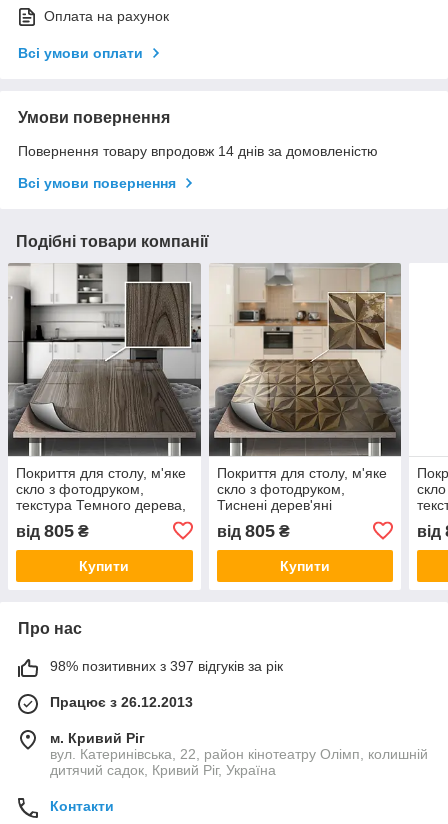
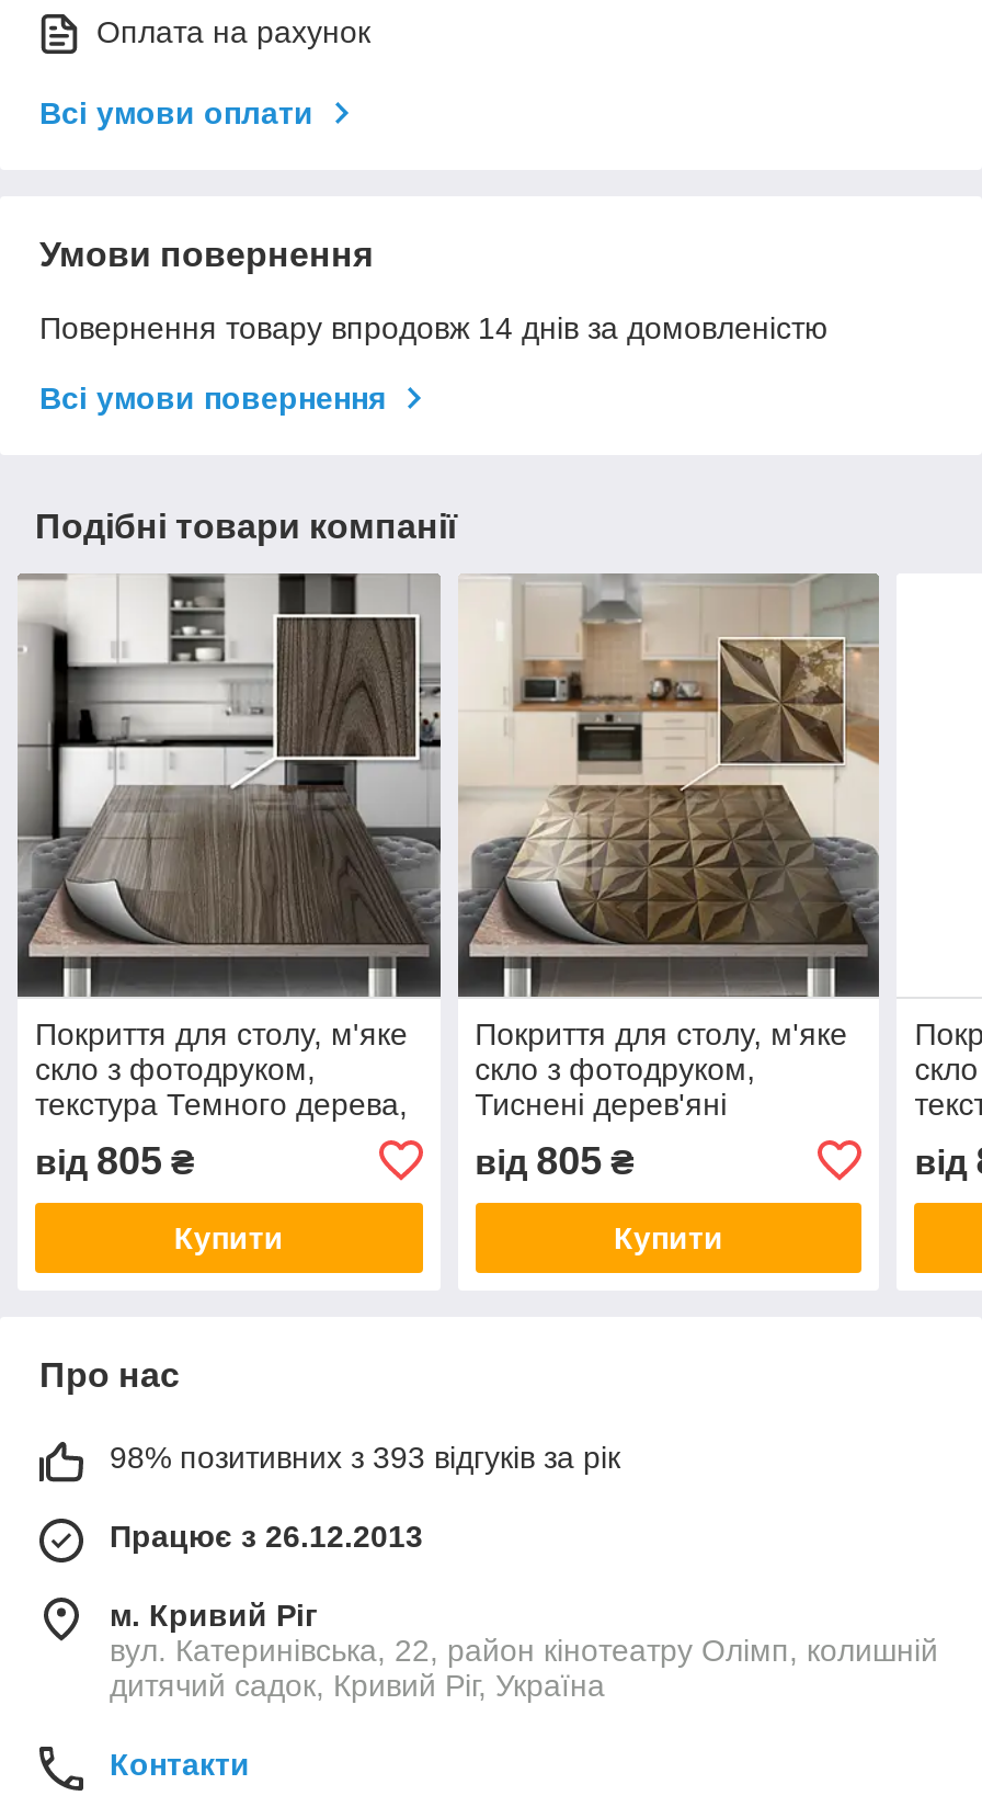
[50,658,283,674] 98% позитивних з 397 відгуків за рік -> [110,1439,620,1474] 98% позитивних з 393 відгуків за рік

